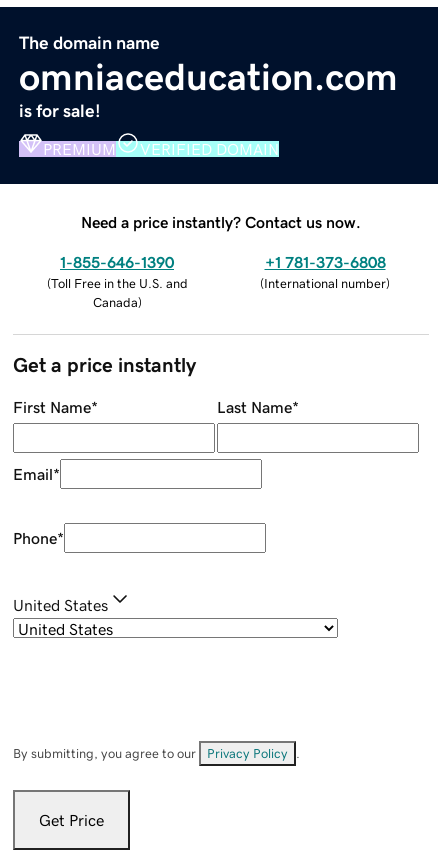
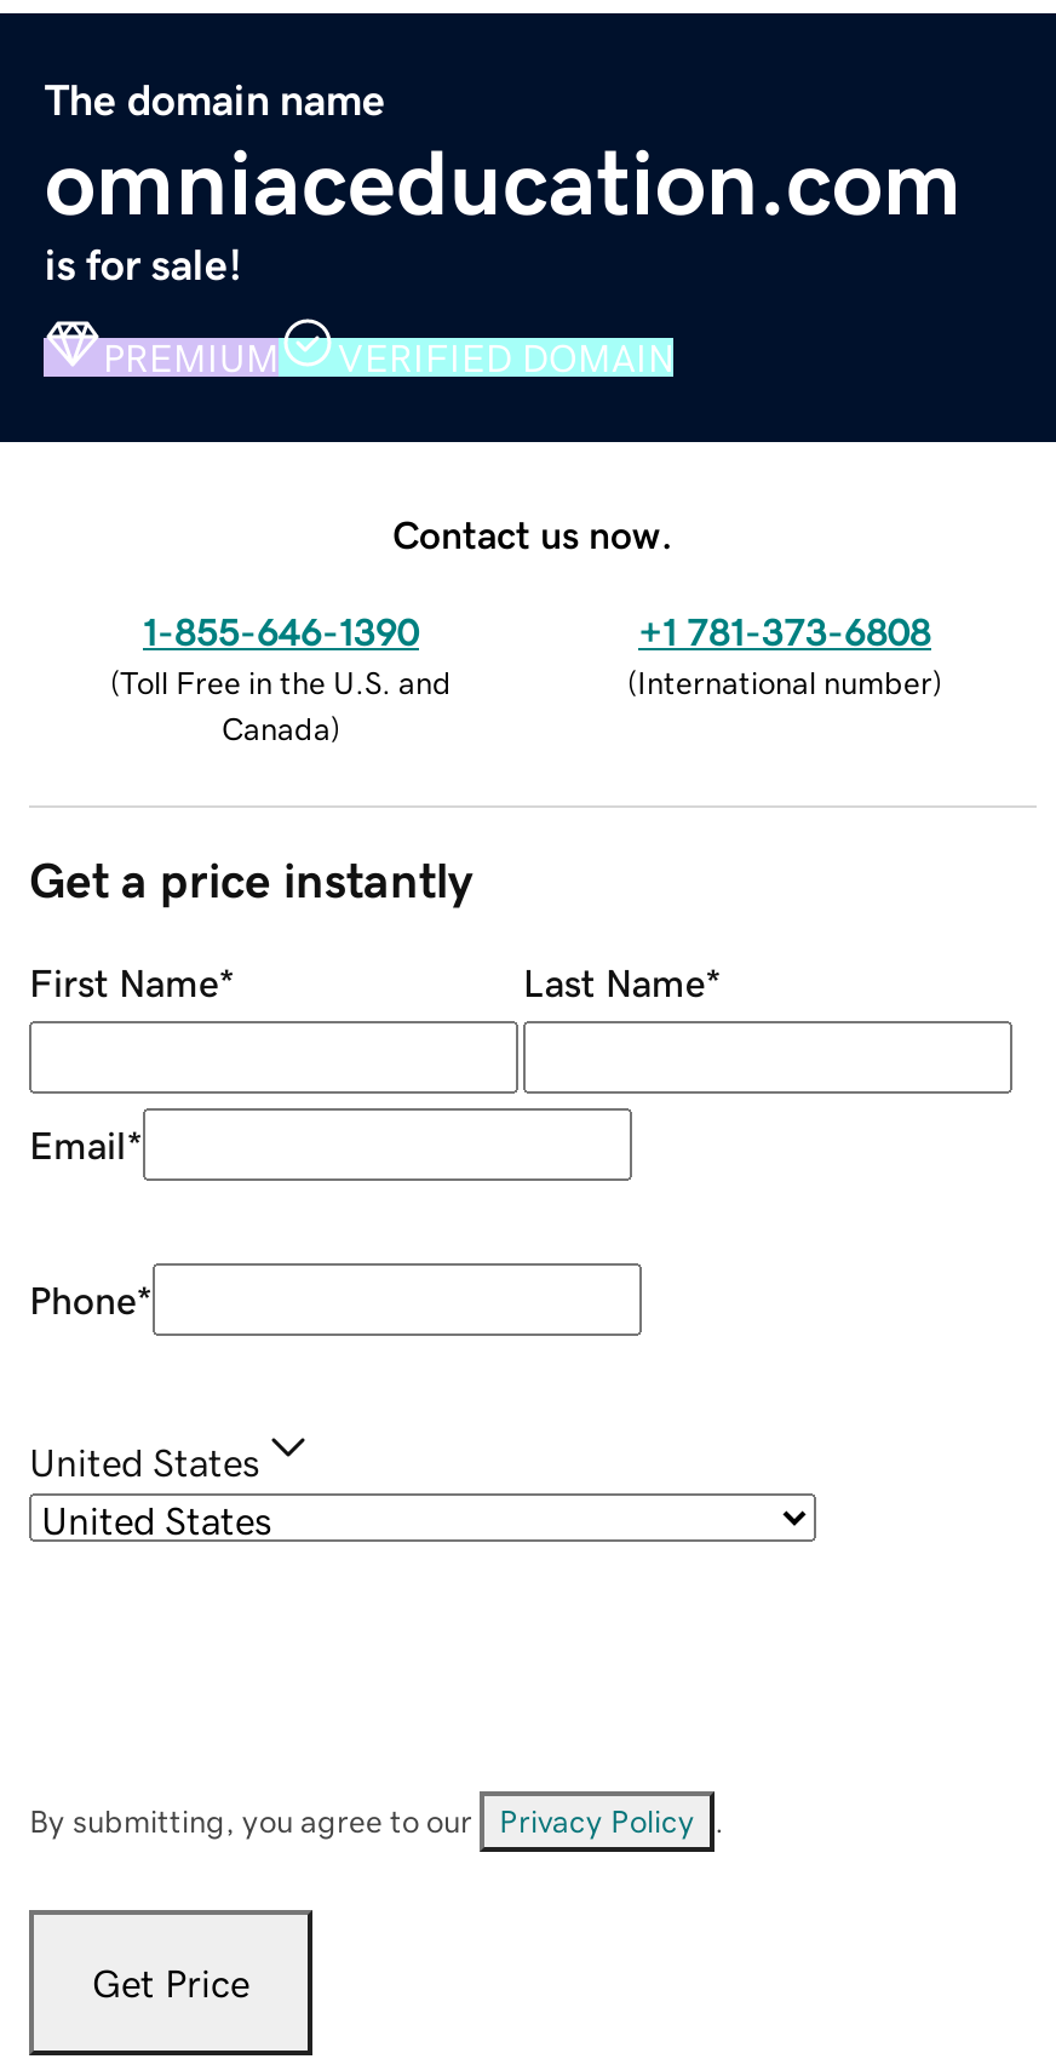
[81,214,361,230] Need a price instantly? Contact us now. -> [392,514,673,553] Contact us now.

